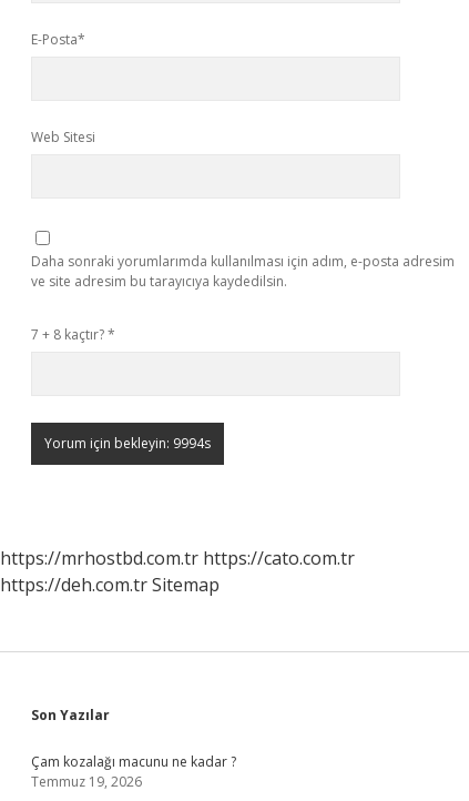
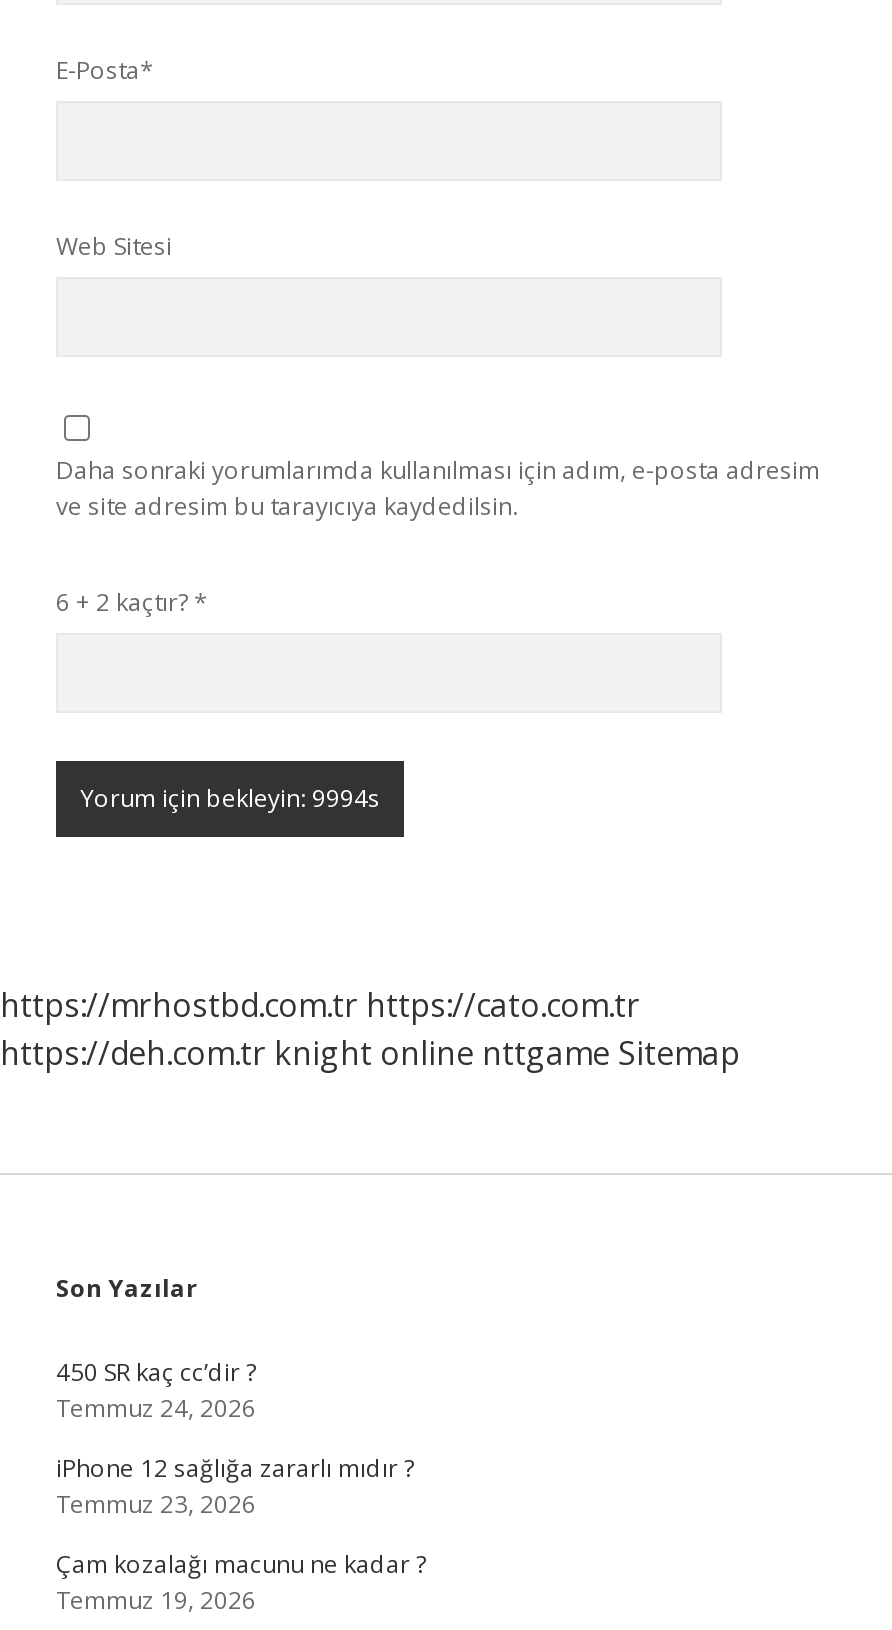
[31,325,115,344] 7 + 8 kaçtır? * -> [56,585,208,619] 6 + 2 kaçtır? *
[0,572,220,597] https://deh.com.tr Sitemap -> [0,1031,740,1075] https://deh.com.tr knight online nttgame Sitemap
none -> [56,1355,414,1521] 450 SR kaç cc’dir ? | Temmuz 24, 2026 | iPhone 12 sağlığa zararlı mıdır ? | Temmuz 23, 2026

